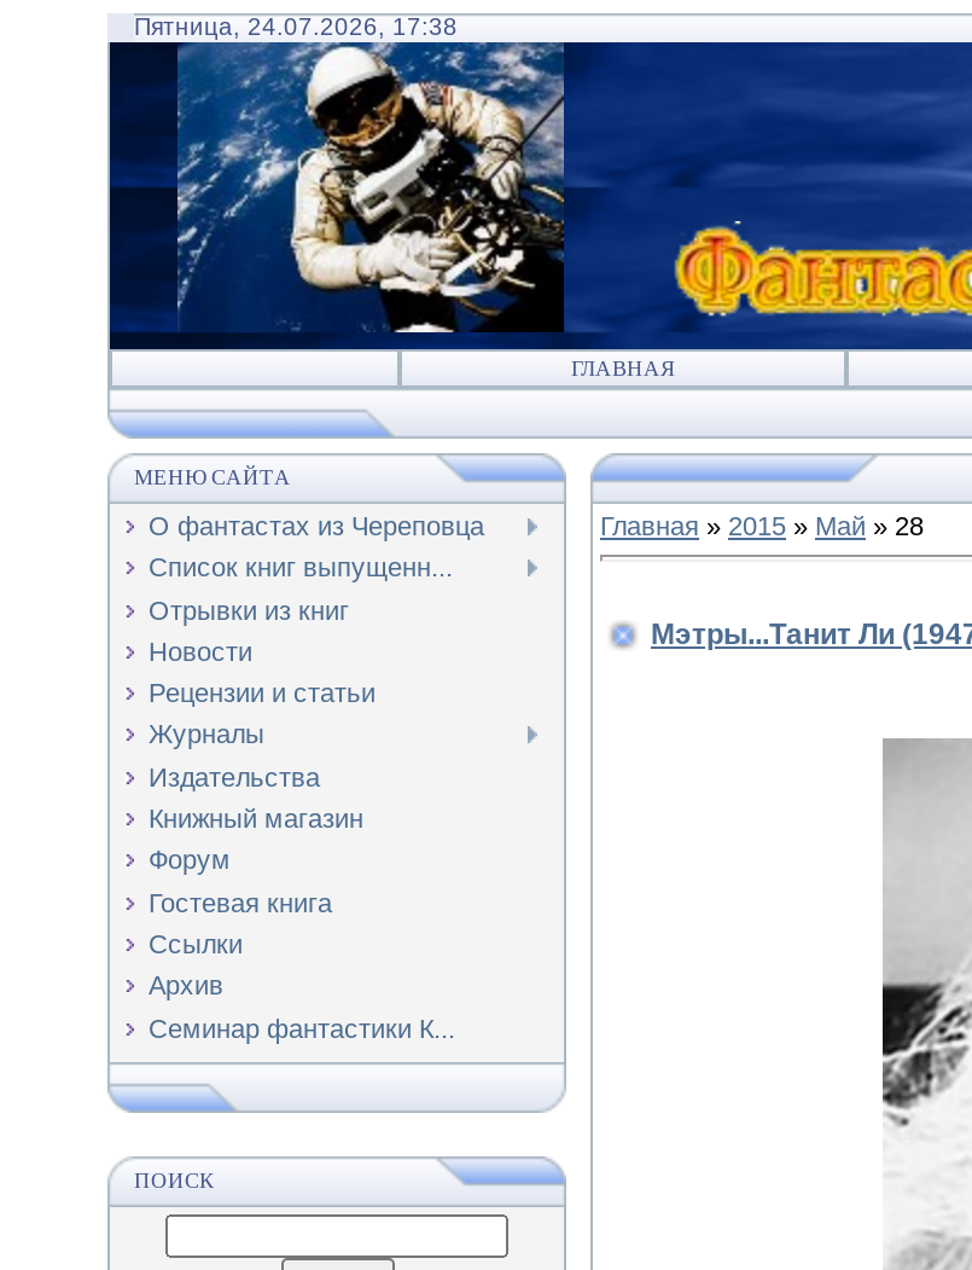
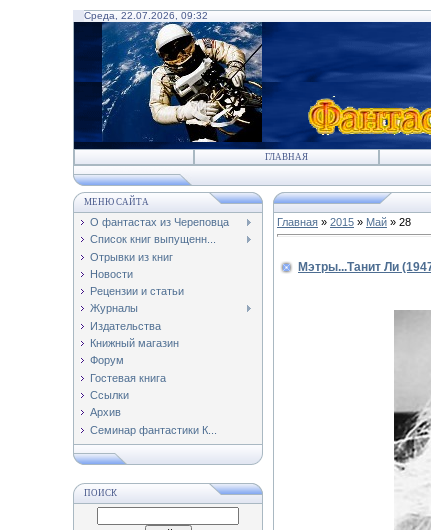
[134,13,458,40] Пятница, 24.07.2026, 17:38 -> [84,10,208,21] Среда, 22.07.2026, 09:32

